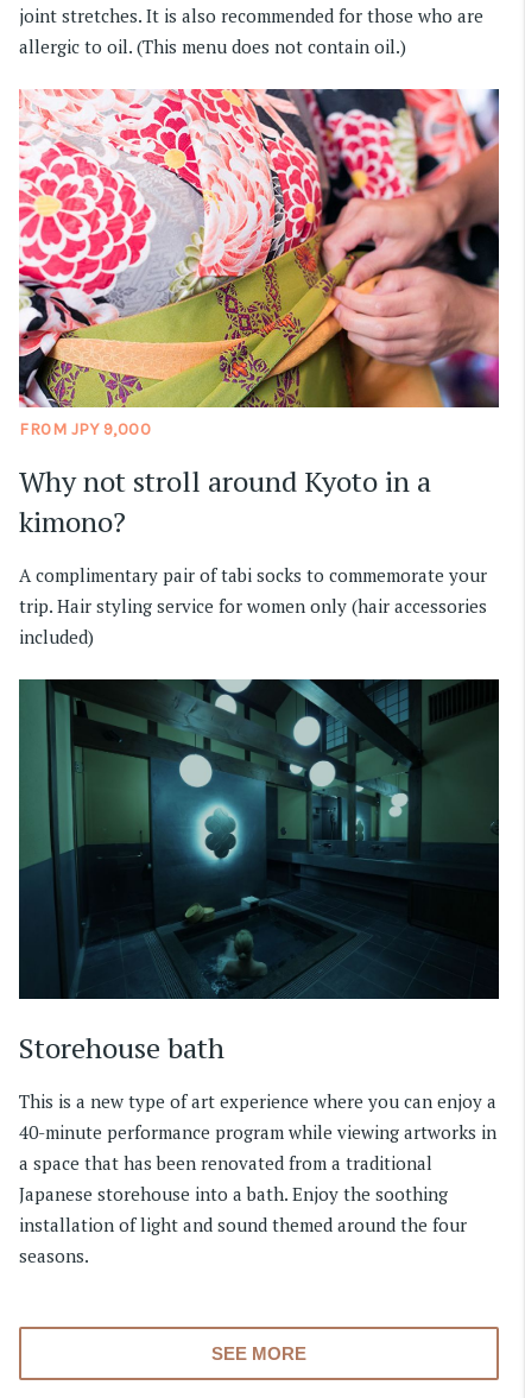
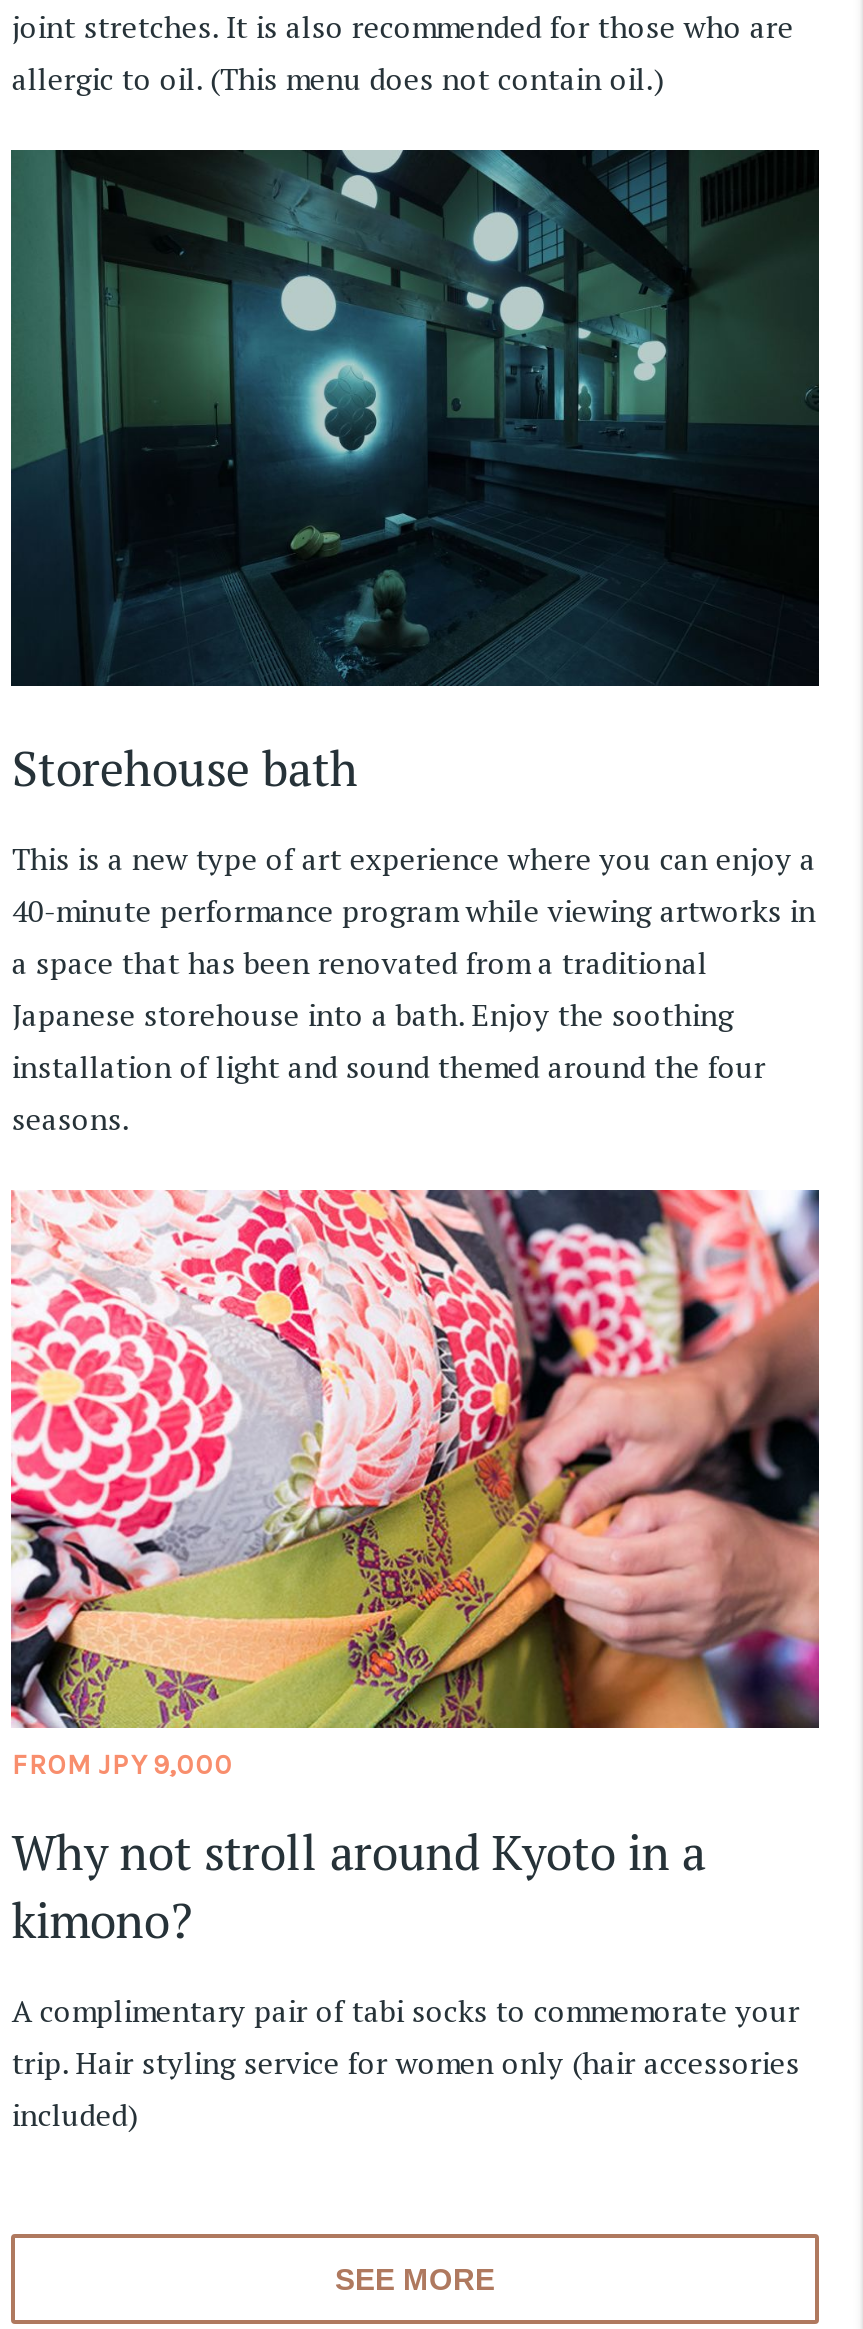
moved [18,88,500,649] -> [9,1188,821,2134]: [image] | FROM JPY 9,000 | Why not stroll around Kyoto in a | kimono? | A complimentary pair of tabi socks to commemorate your | trip. Hair styling service for women only (hair accessories | included)
moved [19,678,497,1267] -> [12,146,816,1139]: [image] | Storehouse bath | This is a new type of art experience where you can enjoy a | 40-minute performance program while viewing artworks in | a space that has been renovated from a traditional | Japanese storehouse into a bath. Enjoy the soothing | installation of light and sound themed around the four | seasons.

